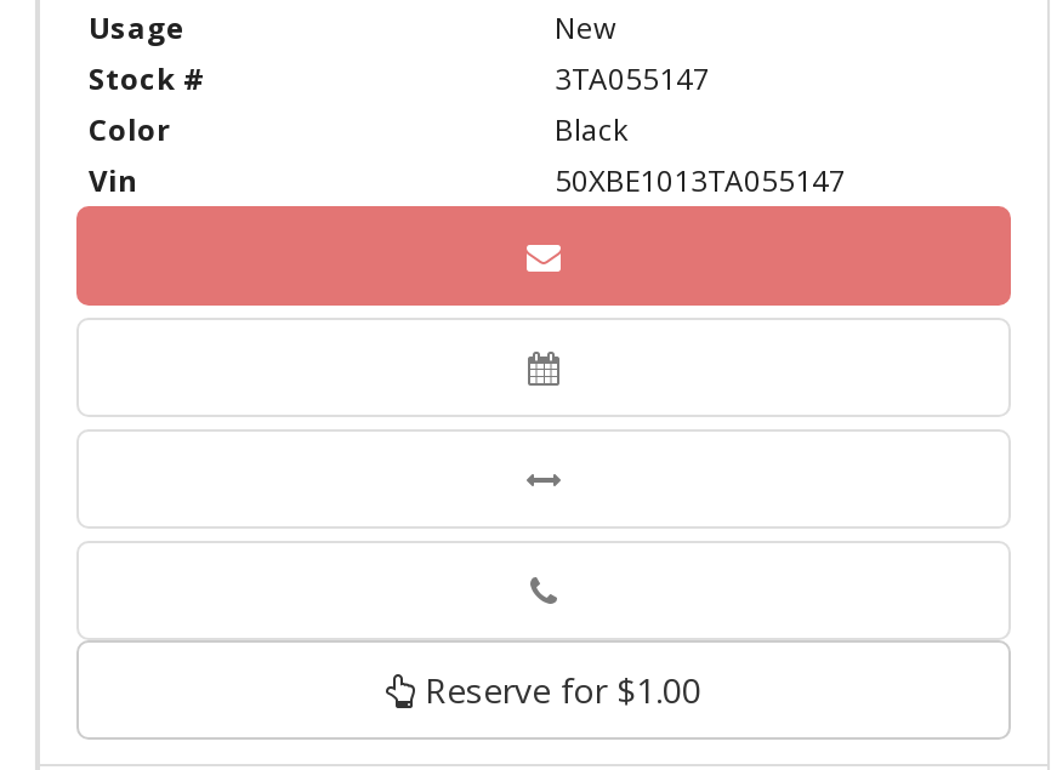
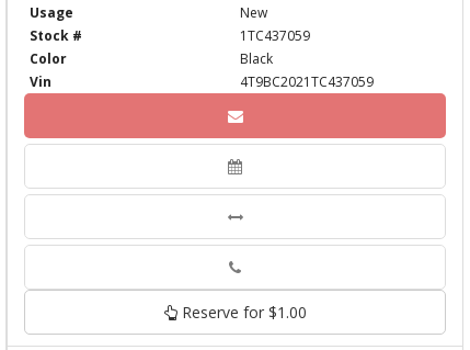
[555,58,710,100] 3TA055147 -> [240,26,310,45] 1TC437059
[555,160,846,202] 50XBE1013TA055147 -> [240,73,374,91] 4T9BC2021TC437059

